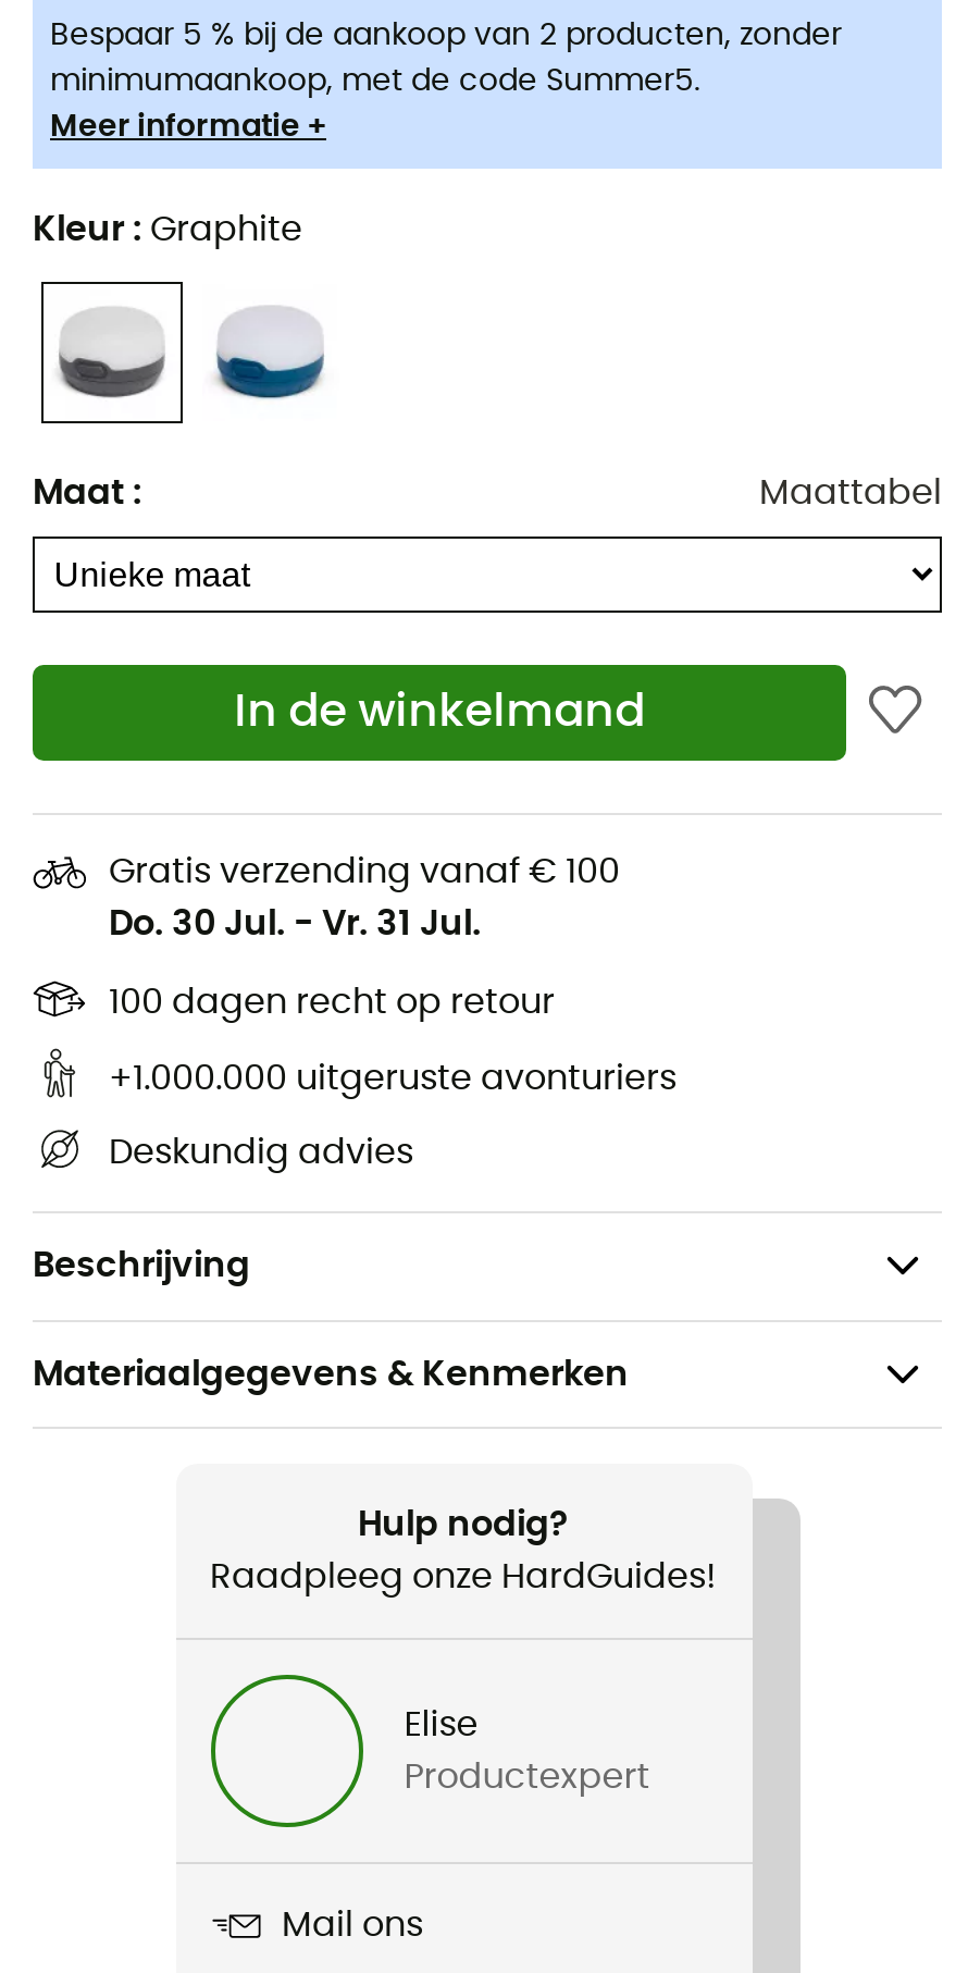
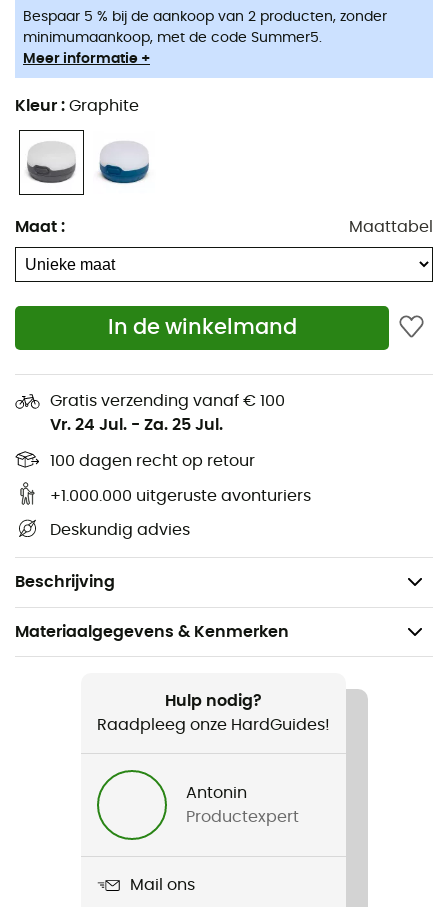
[109,907,481,941] Do. 30 Jul. - Vr. 31 Jul. -> [50,417,223,433] Vr. 24 Jul. - Za. 25 Jul.
[404,1707,478,1742] Elise -> [186,785,247,801] Antonin

